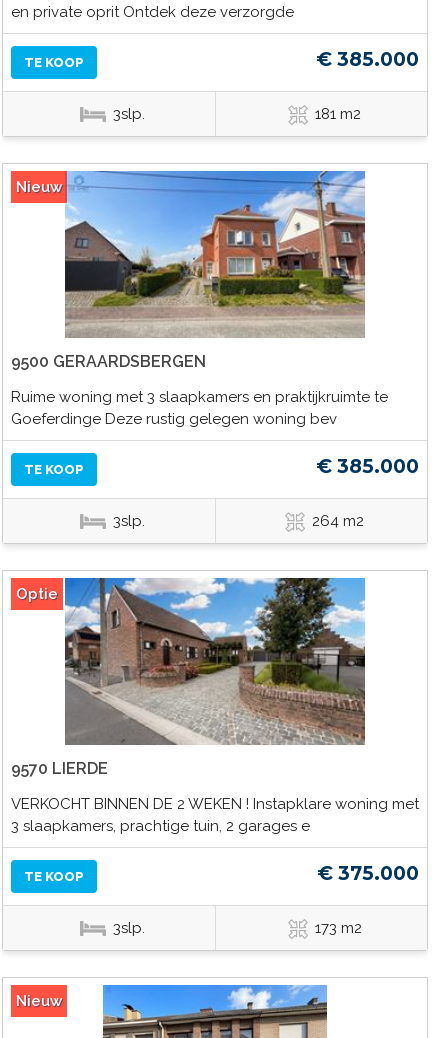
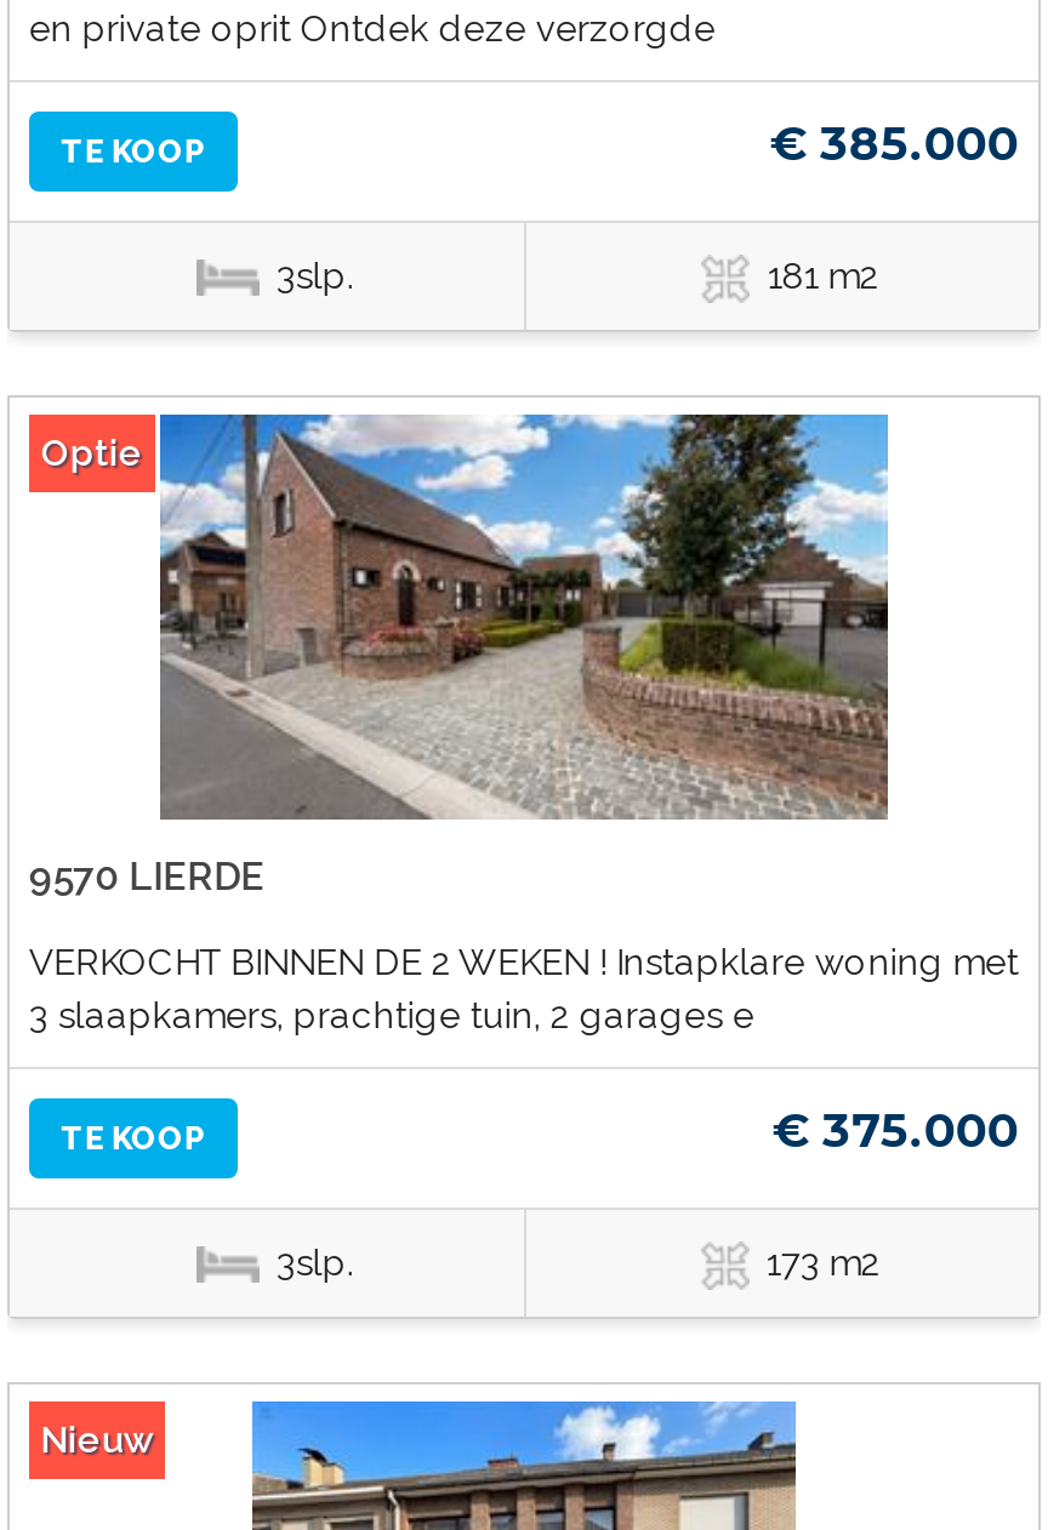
[16,170,366,338] [image] | Nieuw -> none
[11,352,419,530] 9500 GERAARDSBERGEN | Ruime woning met 3 slaapkamers en praktijkruimte te | Goeferdinge Deze rustig gelegen woning bev | TE KOOP | € 385.000 | 3slp. | 264 m2 -> none

